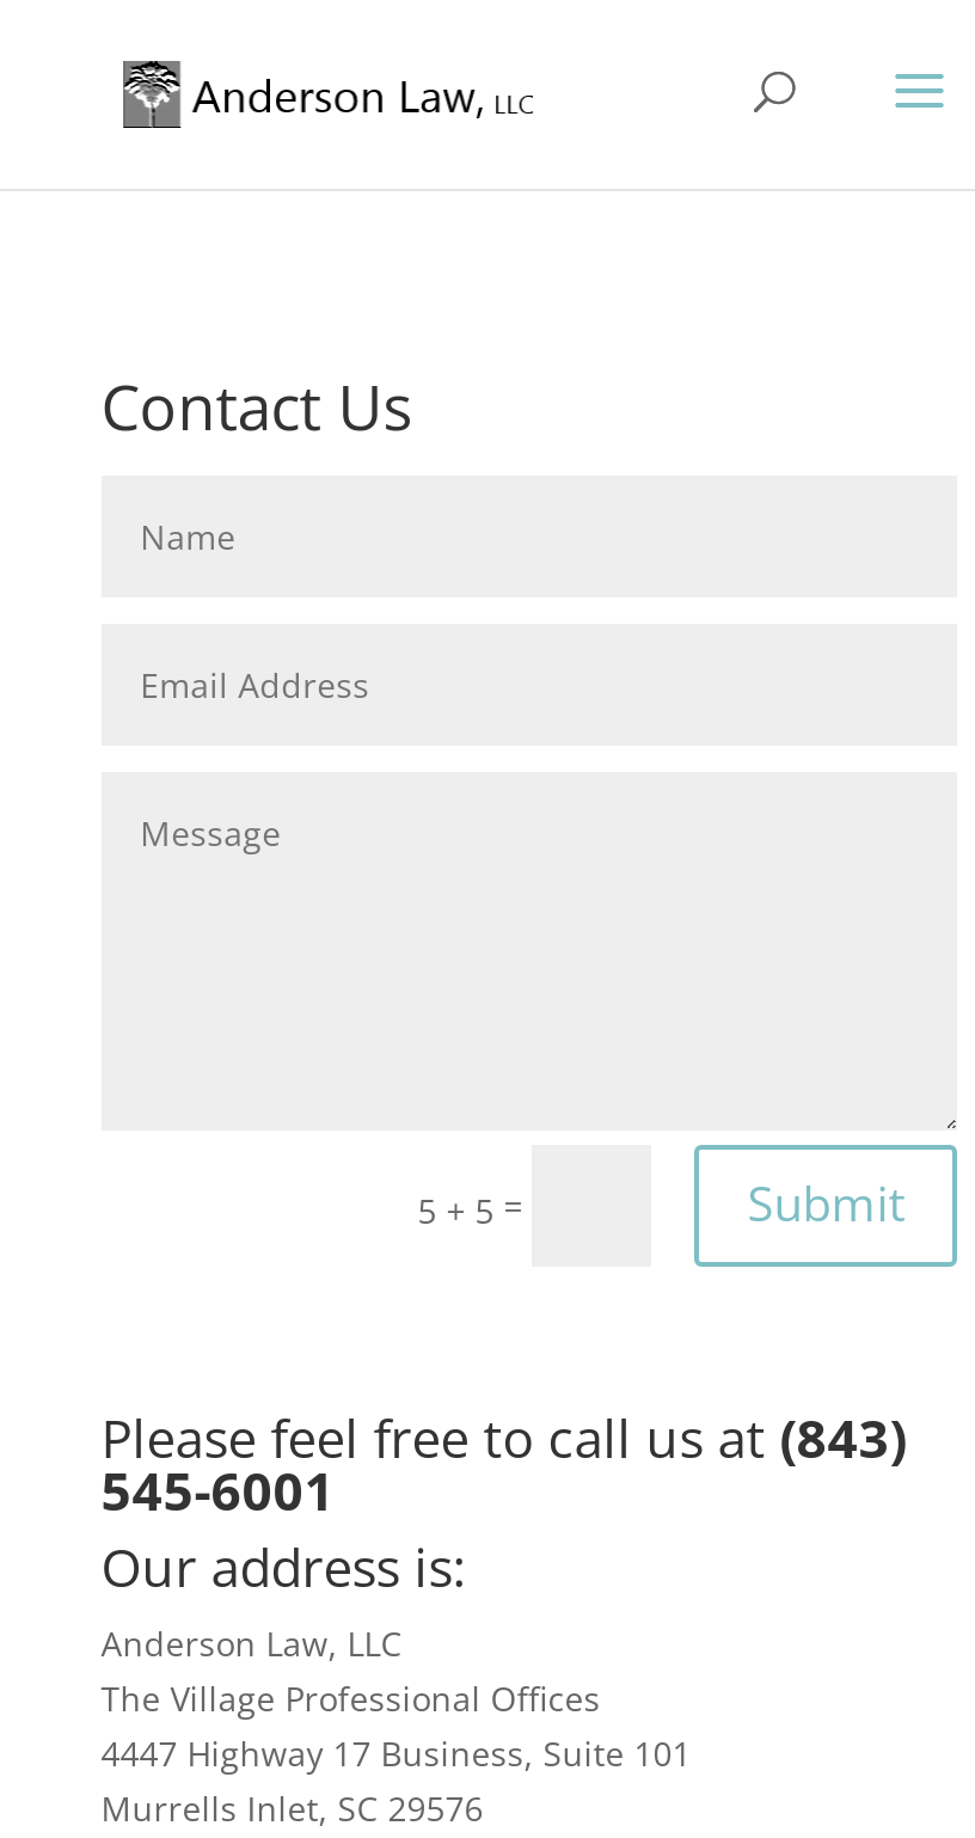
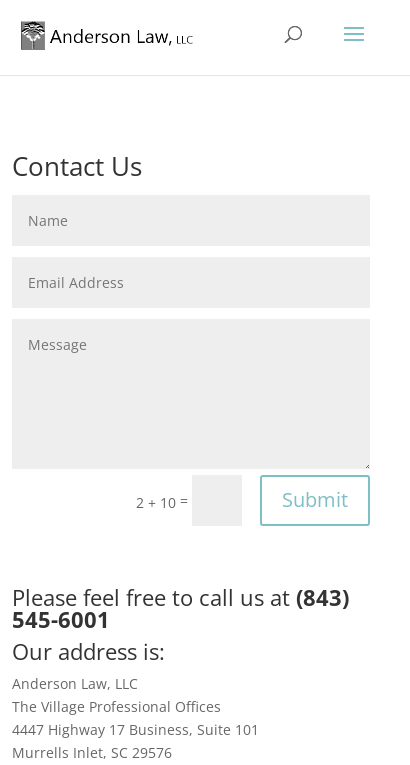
[417,1182,532,1232] 5 + 5 = -> [136,491,192,511] 2 + 10 =

